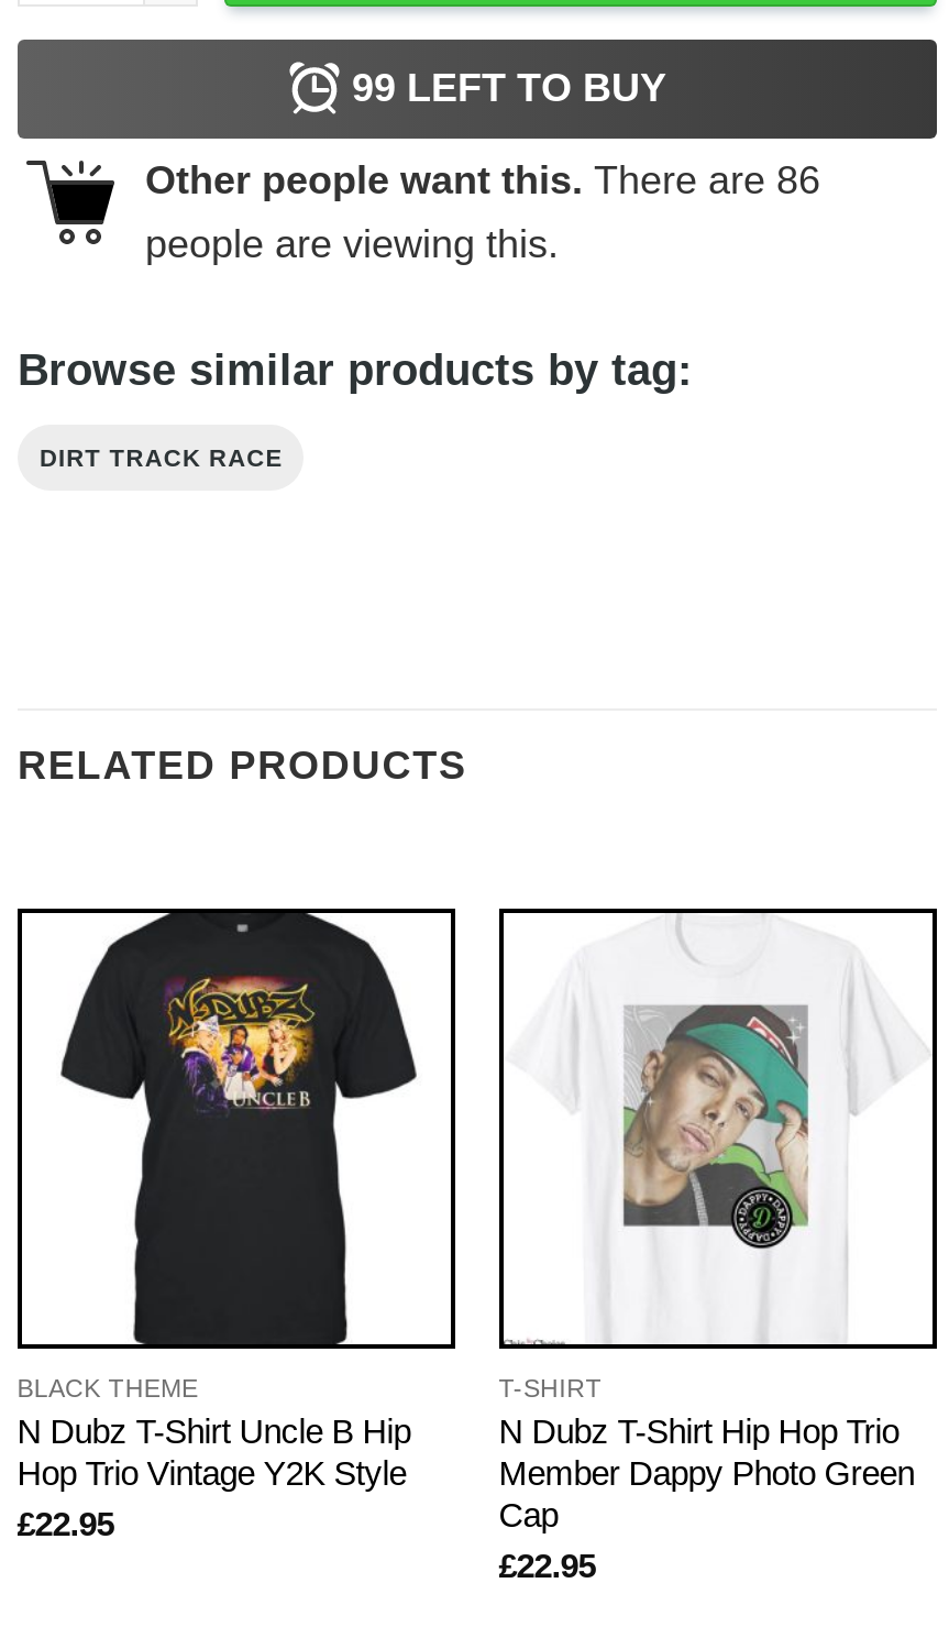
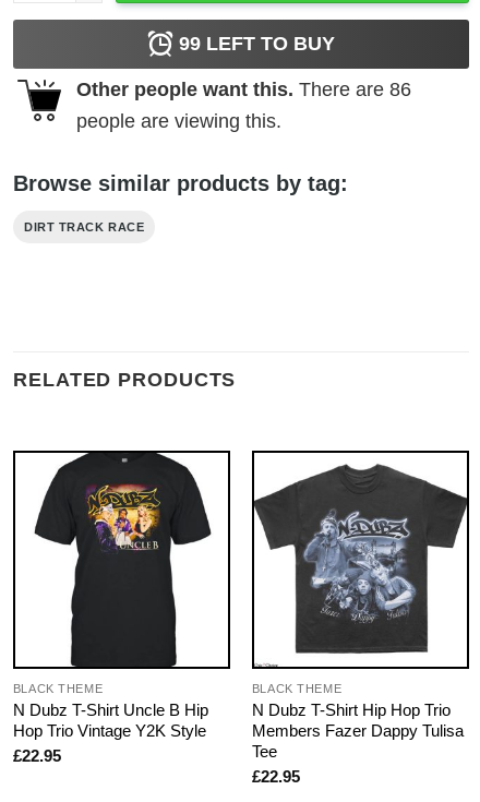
[499,915,933,1401] [image] | T-SHIRT -> [252,455,468,695] [image] | BLACK THEME
[499,1454,914,1533] Member Dappy Photo Green | Cap -> [252,721,463,760] Members Fazer Dappy Tulisa | Tee

